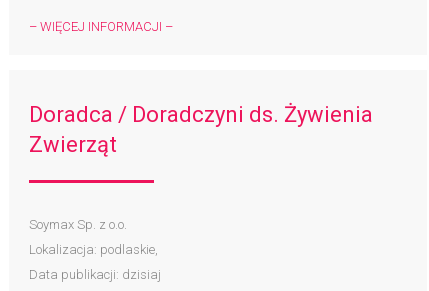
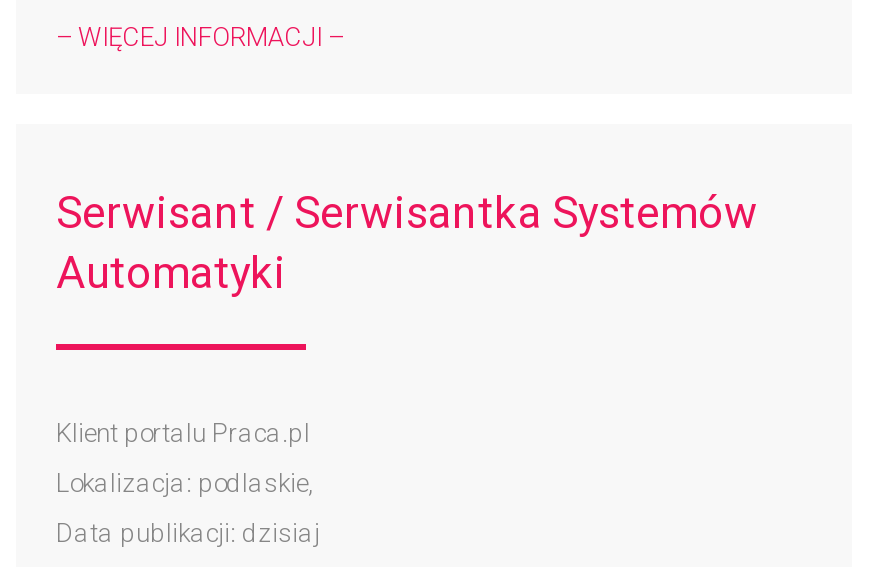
[29,102,373,157] Doradca / Doradczyni ds. Żywienia | Zwierząt -> [56,188,758,298] Serwisant / Serwisantka Systemów | Automatyki
[29,217,127,232] Soymax Sp. z o.o. -> [56,418,310,448] Klient portalu Praca.pl

